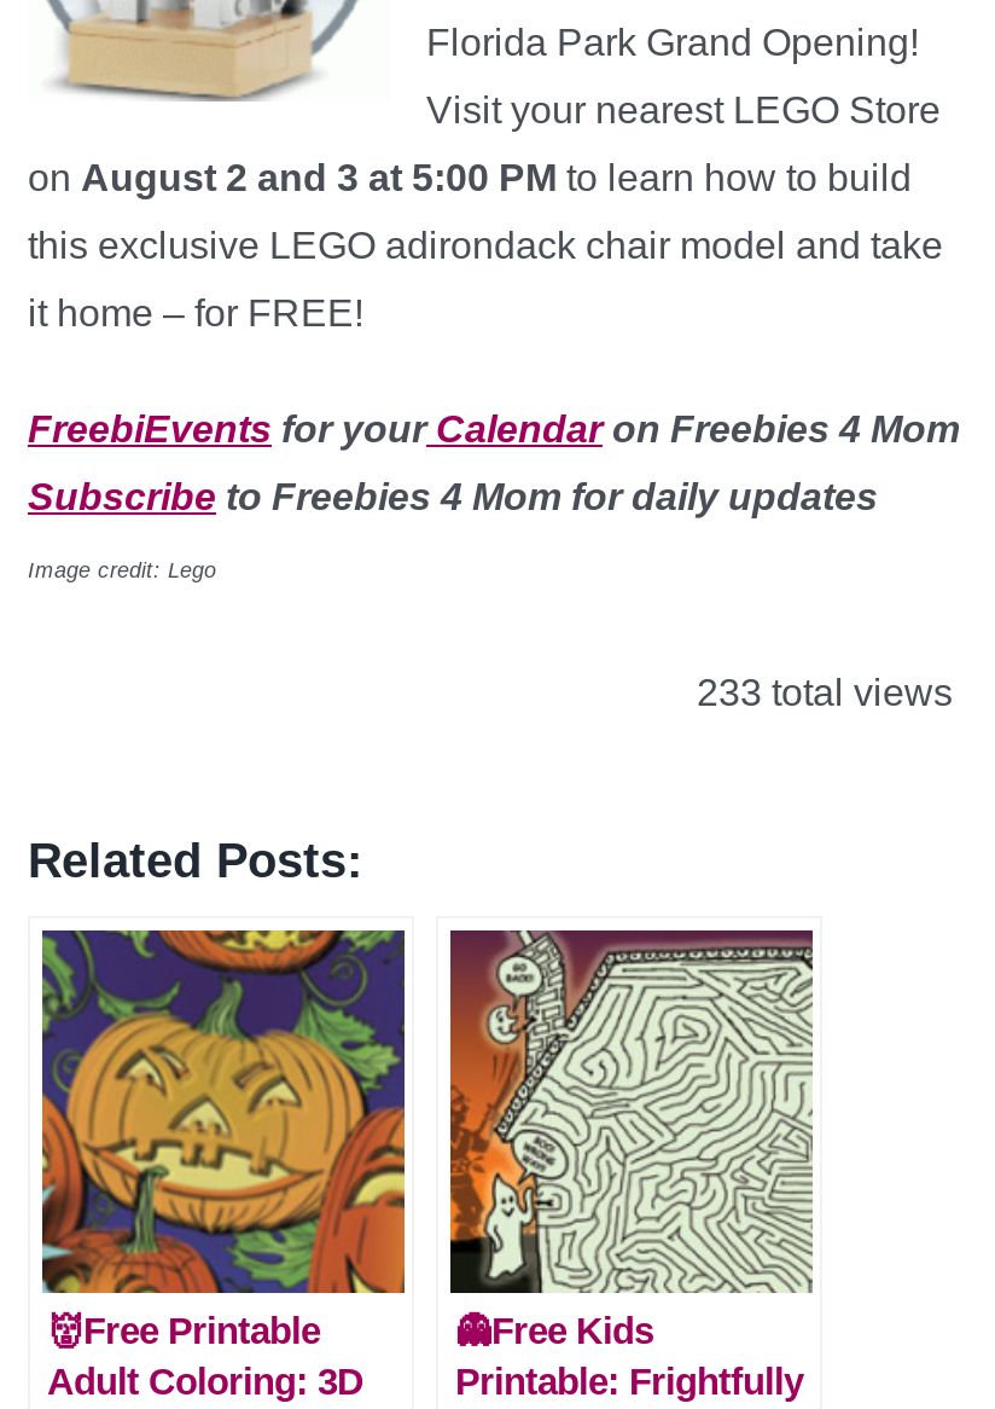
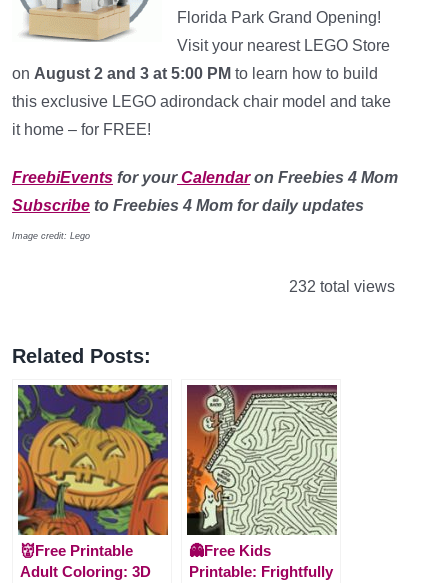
[687,672,953,713] 233 total views -> [285,278,395,295] 232 total views

